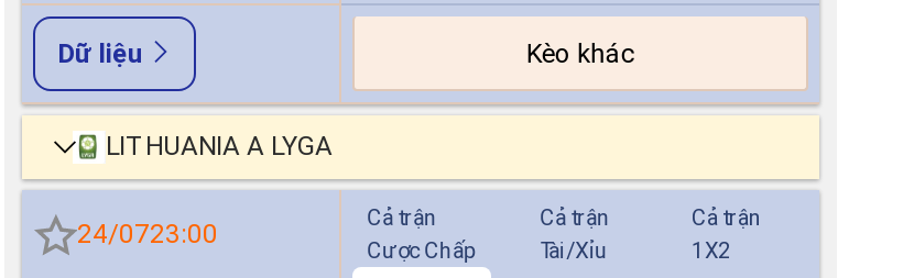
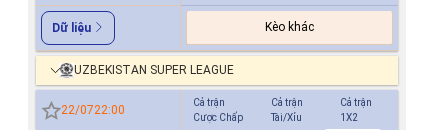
[106,131,333,161] LITHUANIA A LYGA -> [74,63,234,77] UZBEKISTAN SUPER LEAGUE
[77,218,218,249] 24/0723:00 -> [61,103,125,117] 22/0722:00

